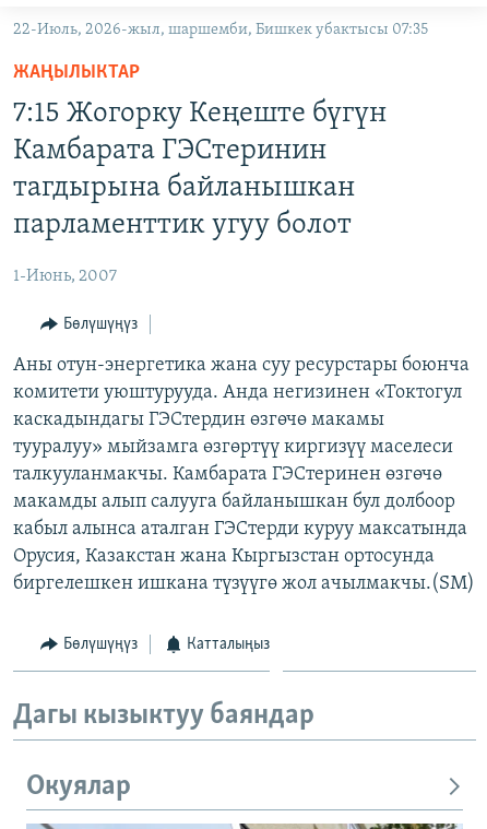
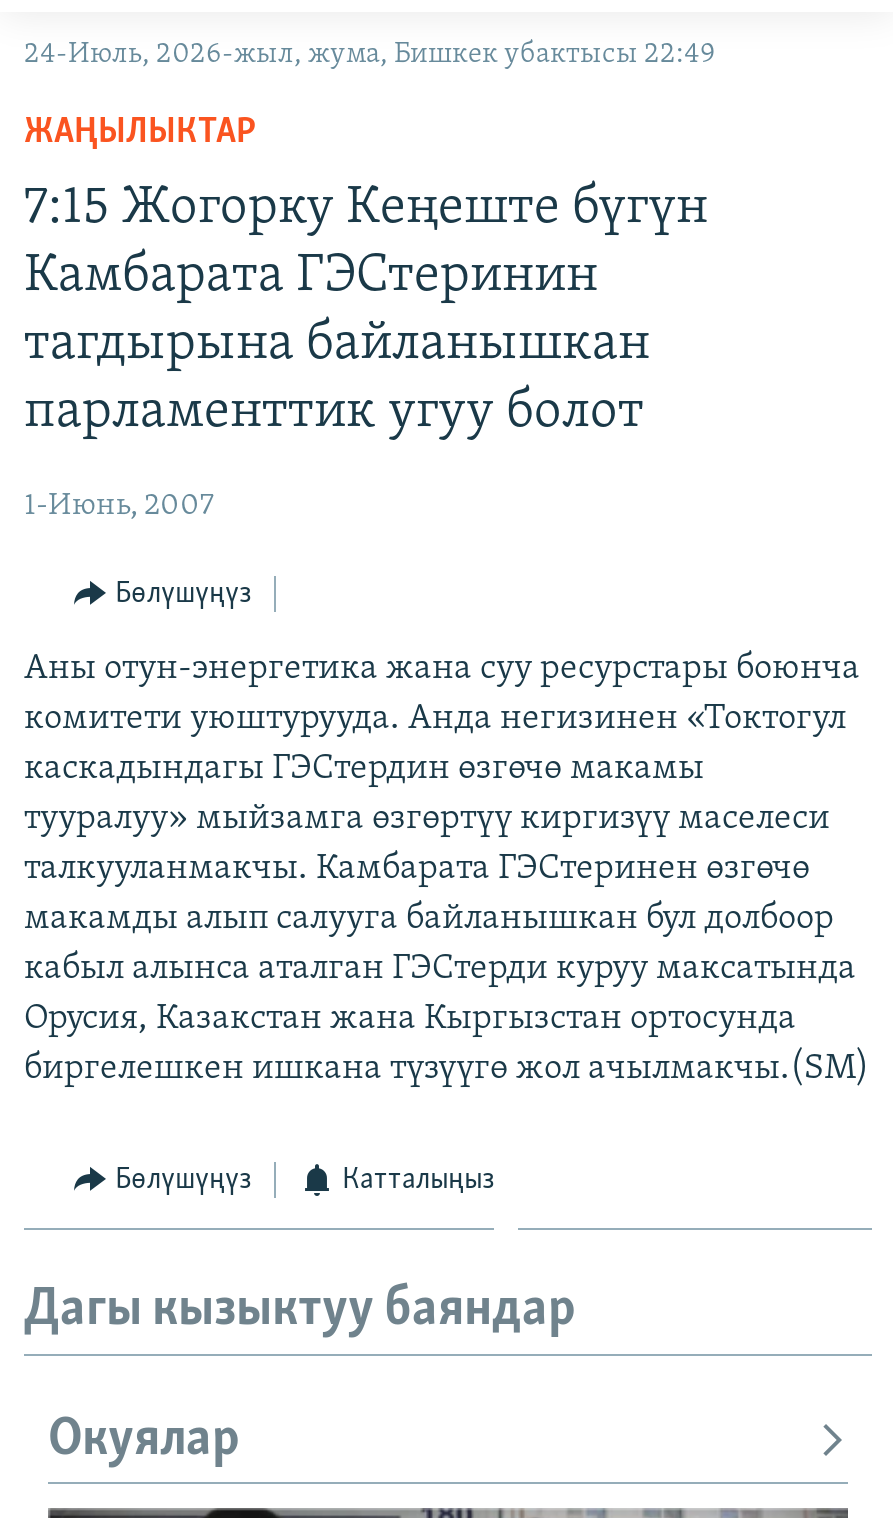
[13,22,429,38] 22-Июль, 2026-жыл, шаршемби, Бишкек убактысы 07:35 -> [24,40,716,70] 24-Июль, 2026-жыл, жума, Бишкек убактысы 22:49

